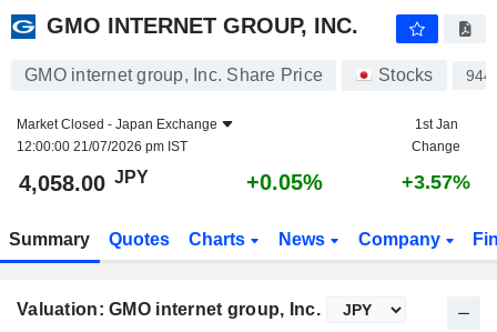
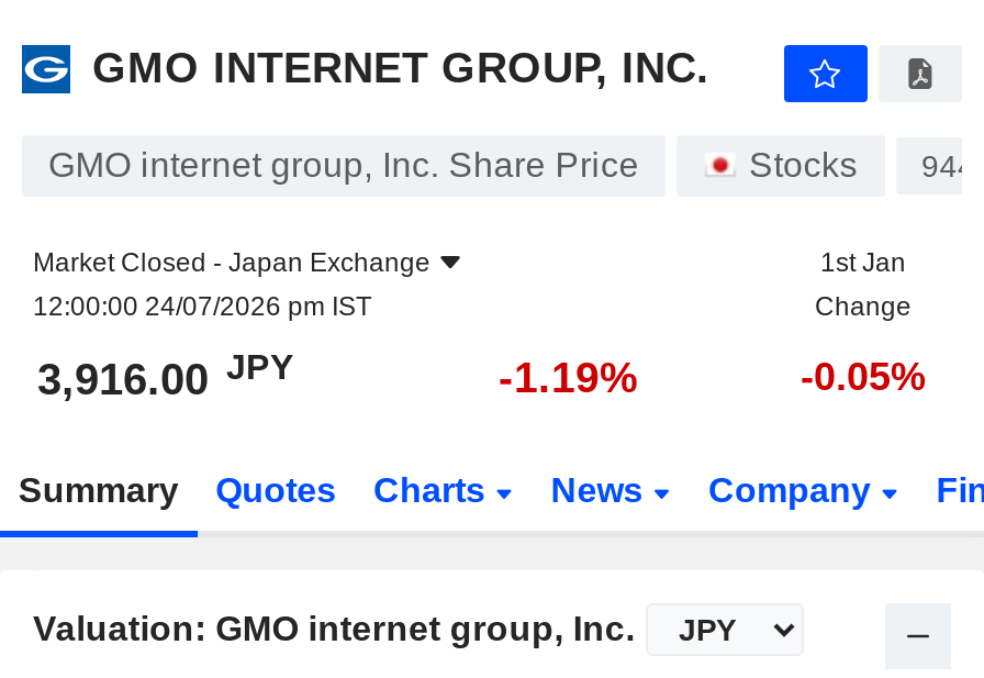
[17,139,187,154] 12:00:00 21/07/2026 pm IST -> [33,291,371,322] 12:00:00 24/07/2026 pm IST
[19,167,149,195] 4,058.00 JPY -> [37,347,294,403] 3,916.00 JPY
[246,170,323,194] +0.05% -> [499,353,639,401] -1.19%
[402,171,470,193] +3.57% -> [801,355,926,399] -0.05%

